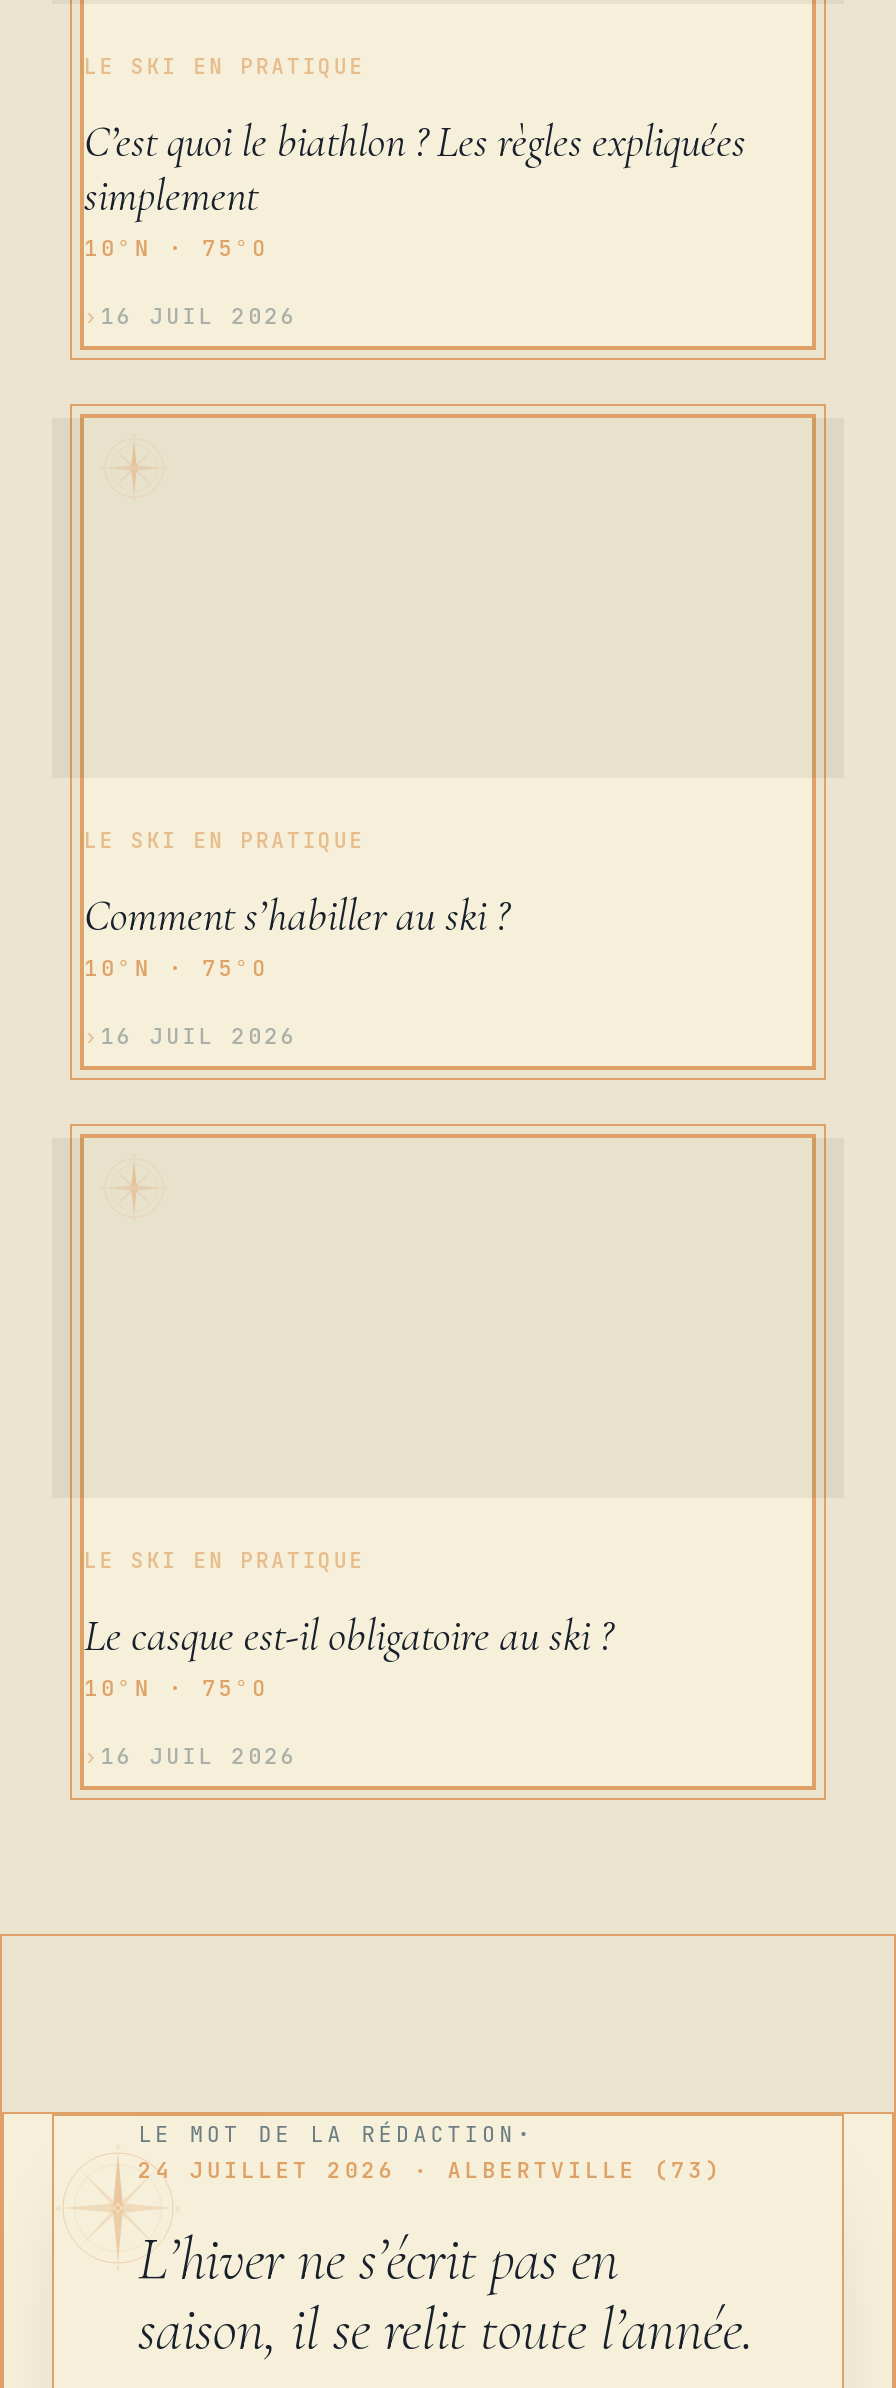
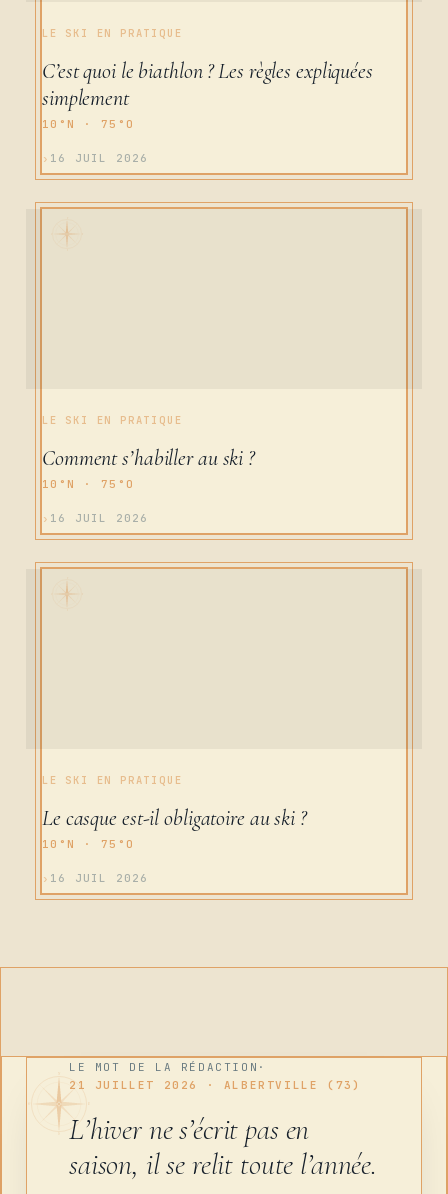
[138,2156,723,2184] 24 JUILLET 2026 · ALBERTVILLE (73) -> [69,1078,361,1092] 21 JUILLET 2026 · ALBERTVILLE (73)

